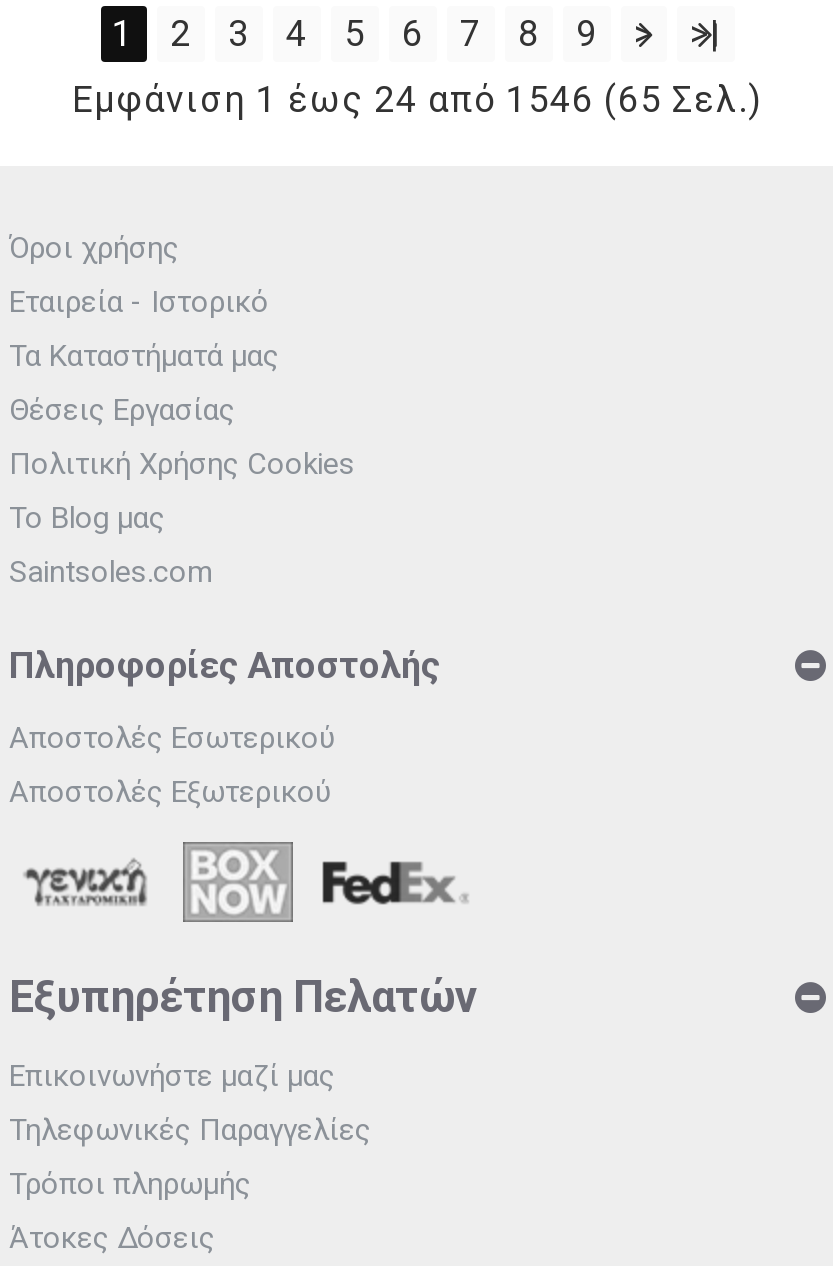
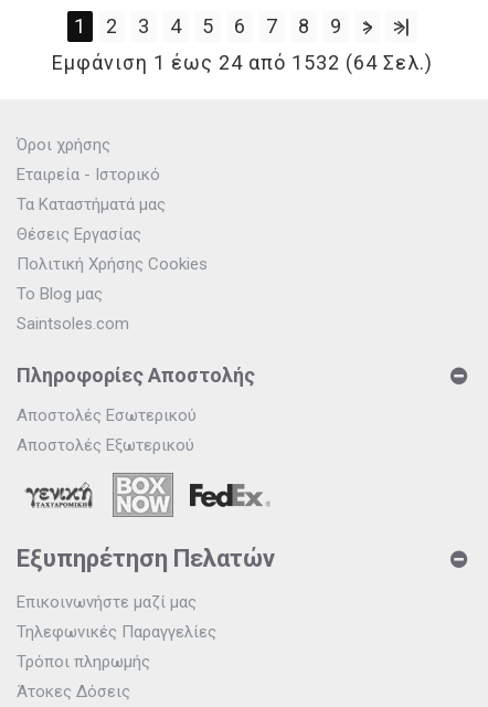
[72,78,762,120] Εμφάνιση 1 έως 24 από 1546 (65 Σελ.) -> [51,51,432,74] Εμφάνιση 1 έως 24 από 1532 (64 Σελ.)

